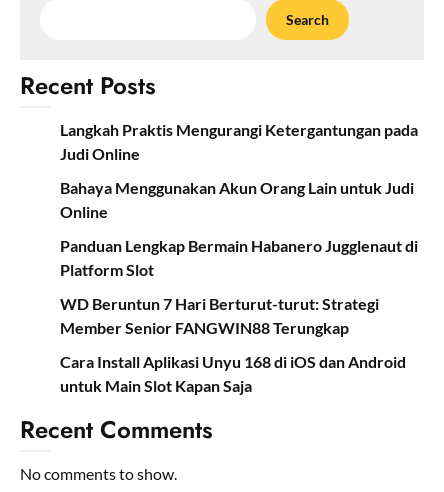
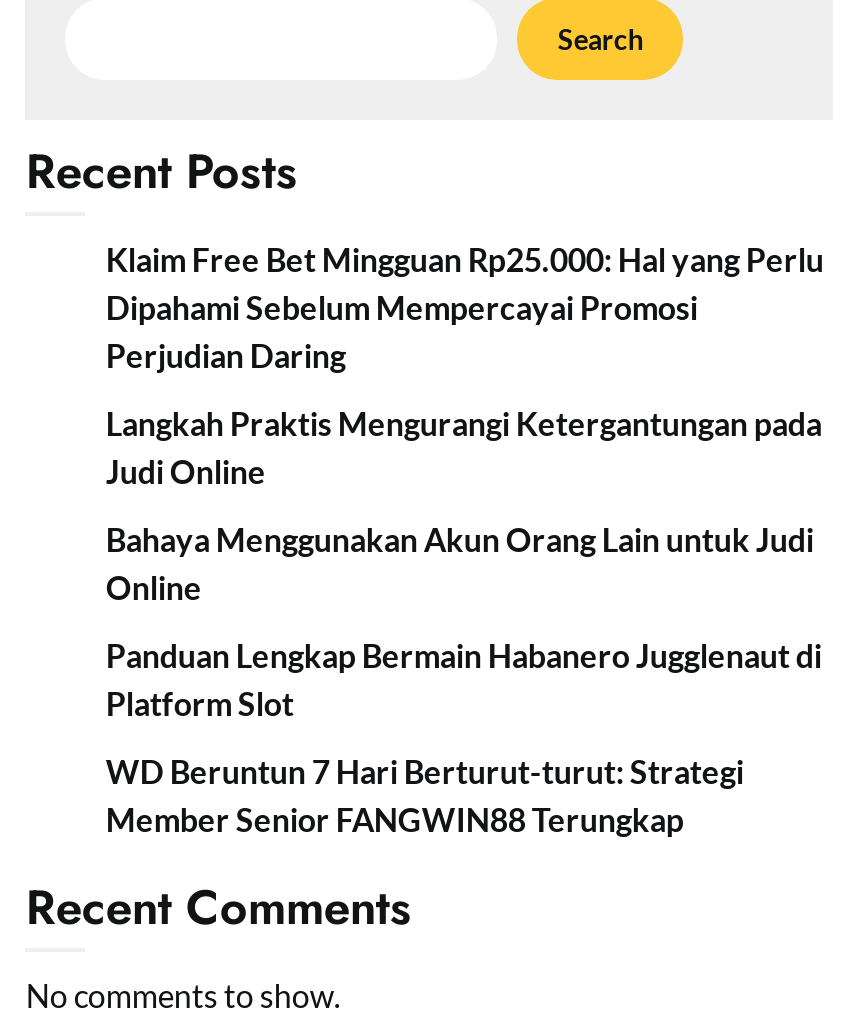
none -> [106,240,824,374] Klaim Free Bet Mingguan Rp25.000: Hal yang Perlu | Dipahami Sebelum Mempercayai Promosi | Perjudian Daring
moved [60,120,418,337] -> [106,404,822,838]: Langkah Praktis Mengurangi Ketergantungan pada | Judi Online | Bahaya Menggunakan Akun Orang Lain untuk Judi | Online | Panduan Lengkap Bermain Habanero Jugglenaut di | Platform Slot | WD Beruntun 7 Hari Berturut-turut: Strategi | Member Senior FANGWIN88 Terungkap
[60,352,406,395] Cara Install Aplikasi Unyu 168 di iOS dan Android | untuk Main Slot Kapan Saja -> none

